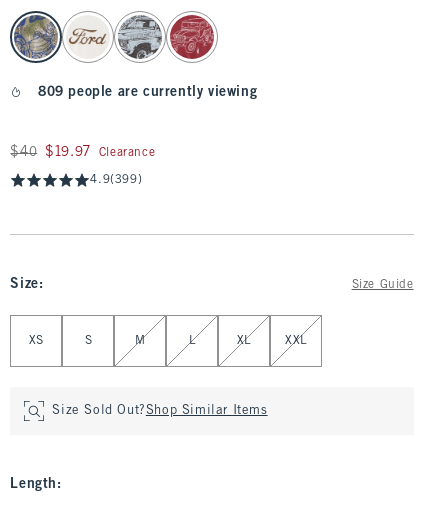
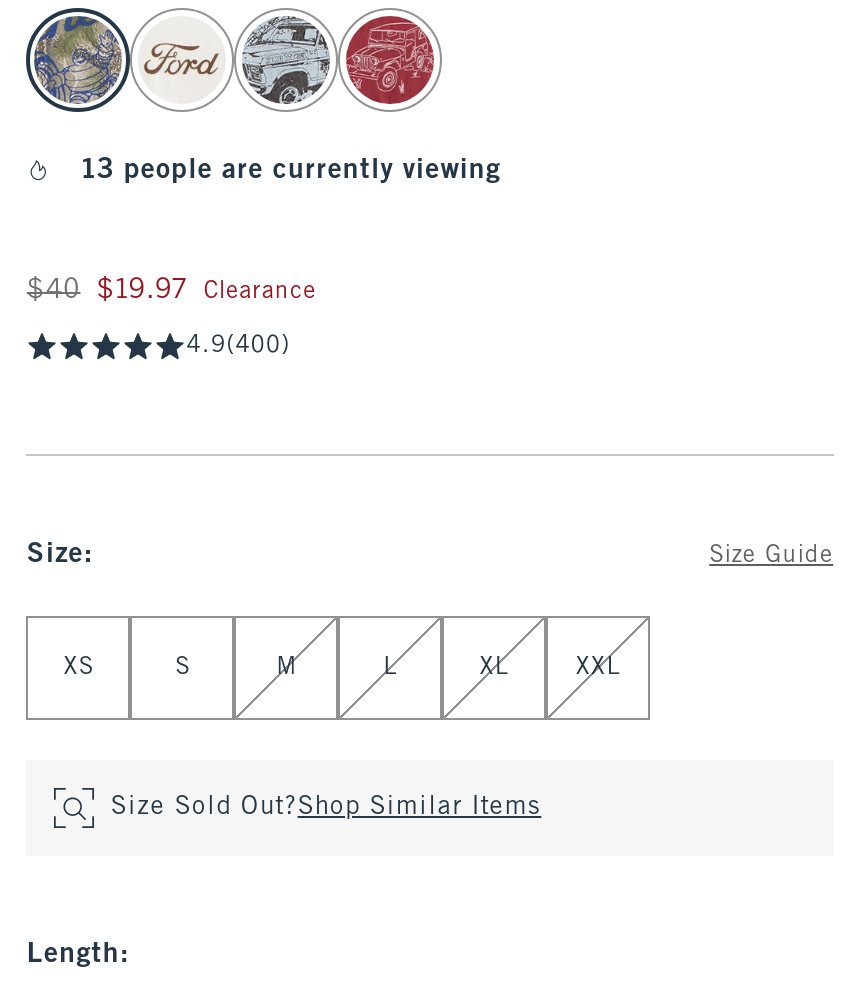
[38,86,257,99] 809 people are currently viewing -> [82,158,501,184] 13 people are currently viewing
[90,174,142,186] 4.9(399) -> [187,334,290,358] 4.9(400)

